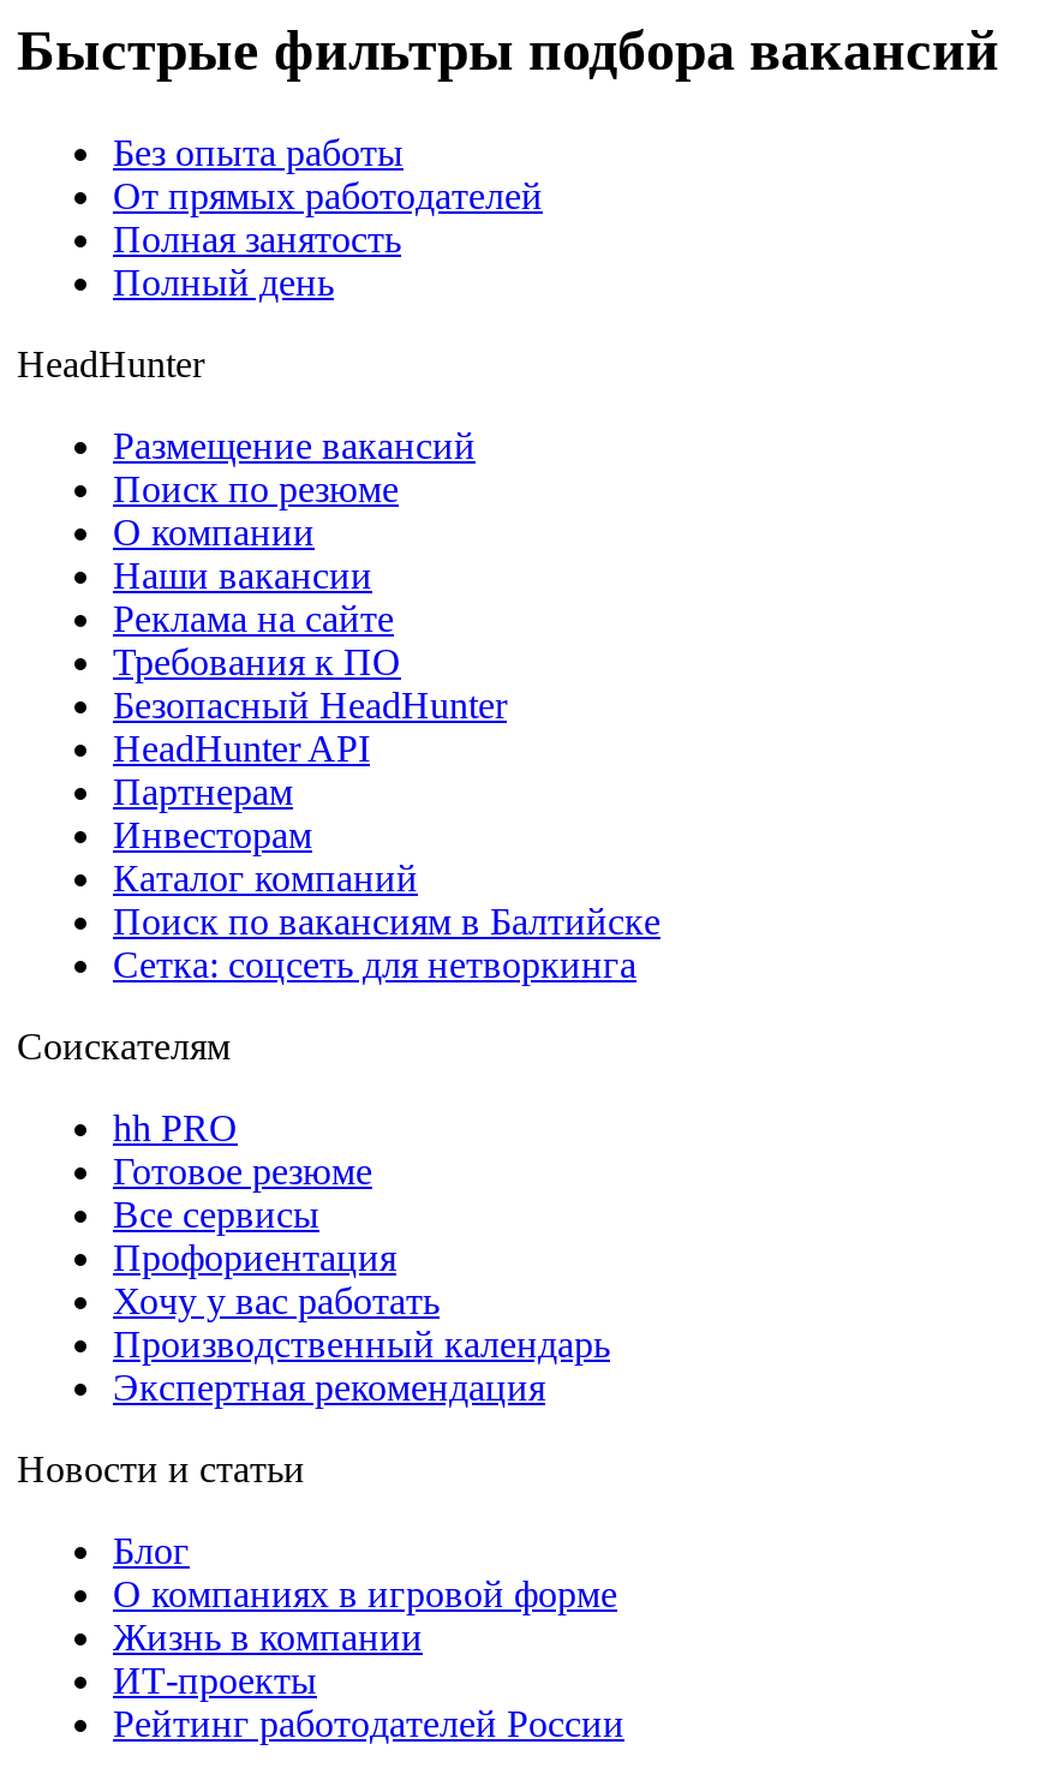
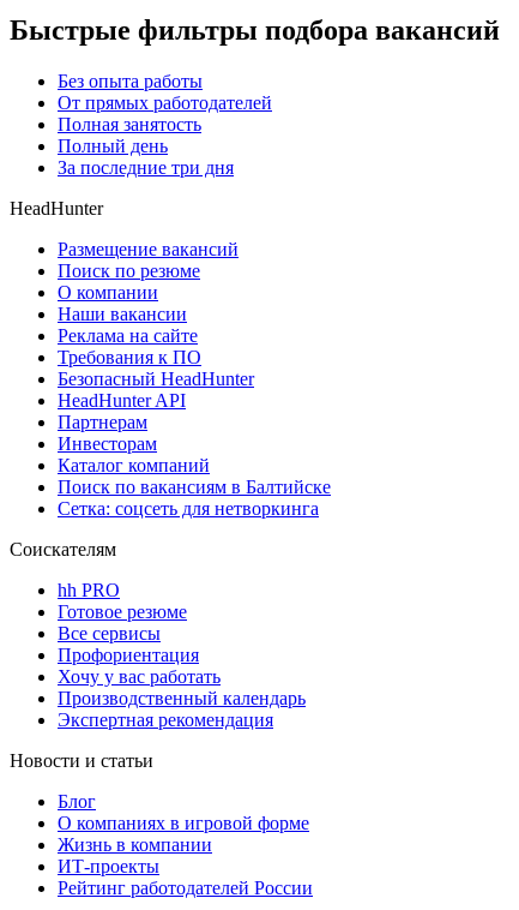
none -> [58,157,234,178] За последние три дня

